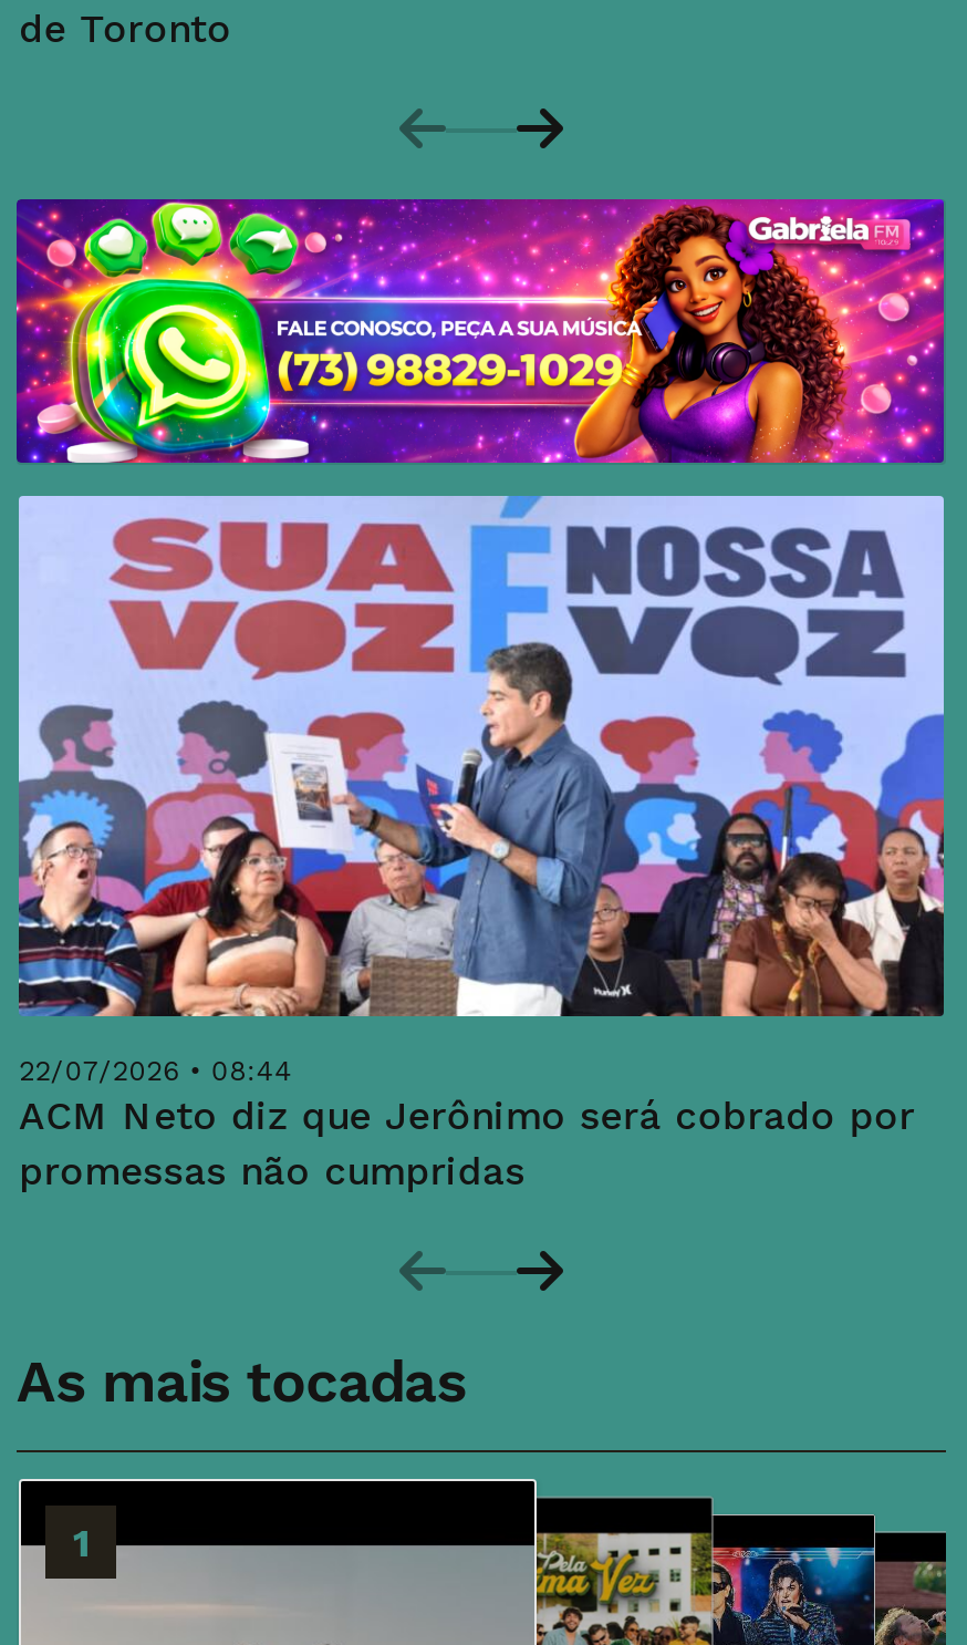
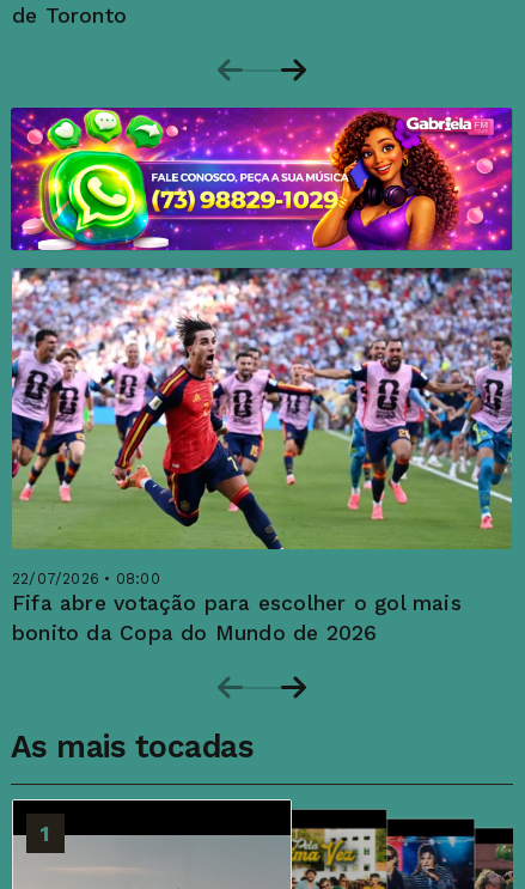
[17,494,946,1193] [image] | 22/07/2026 • 08:44 | ACM Neto diz que Jerônimo será cobrado por | promessas não cumpridas -> [11,267,513,645] [image] | 22/07/2026 • 08:00 | Fifa abre votação para escolher o gol mais | bonito da Copa do Mundo de 2026

